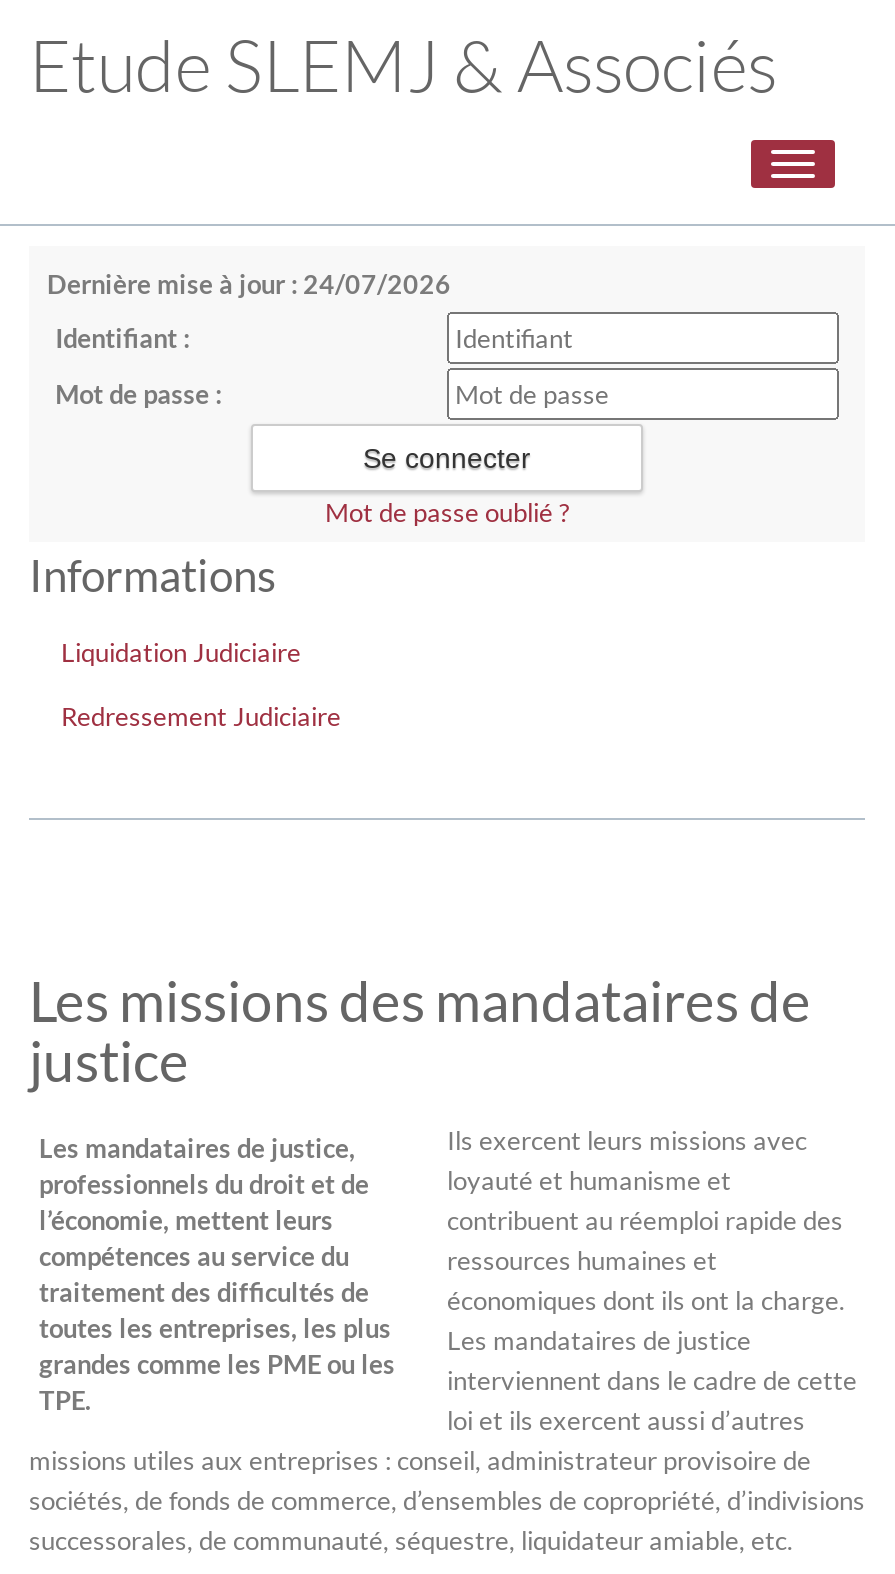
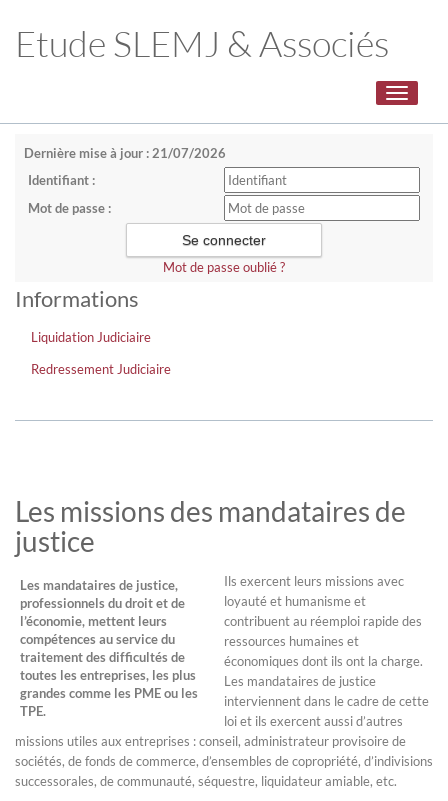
[47,268,451,300] Dernière mise à jour : 24/07/2026 -> [24,145,226,161] Dernière mise à jour : 21/07/2026

